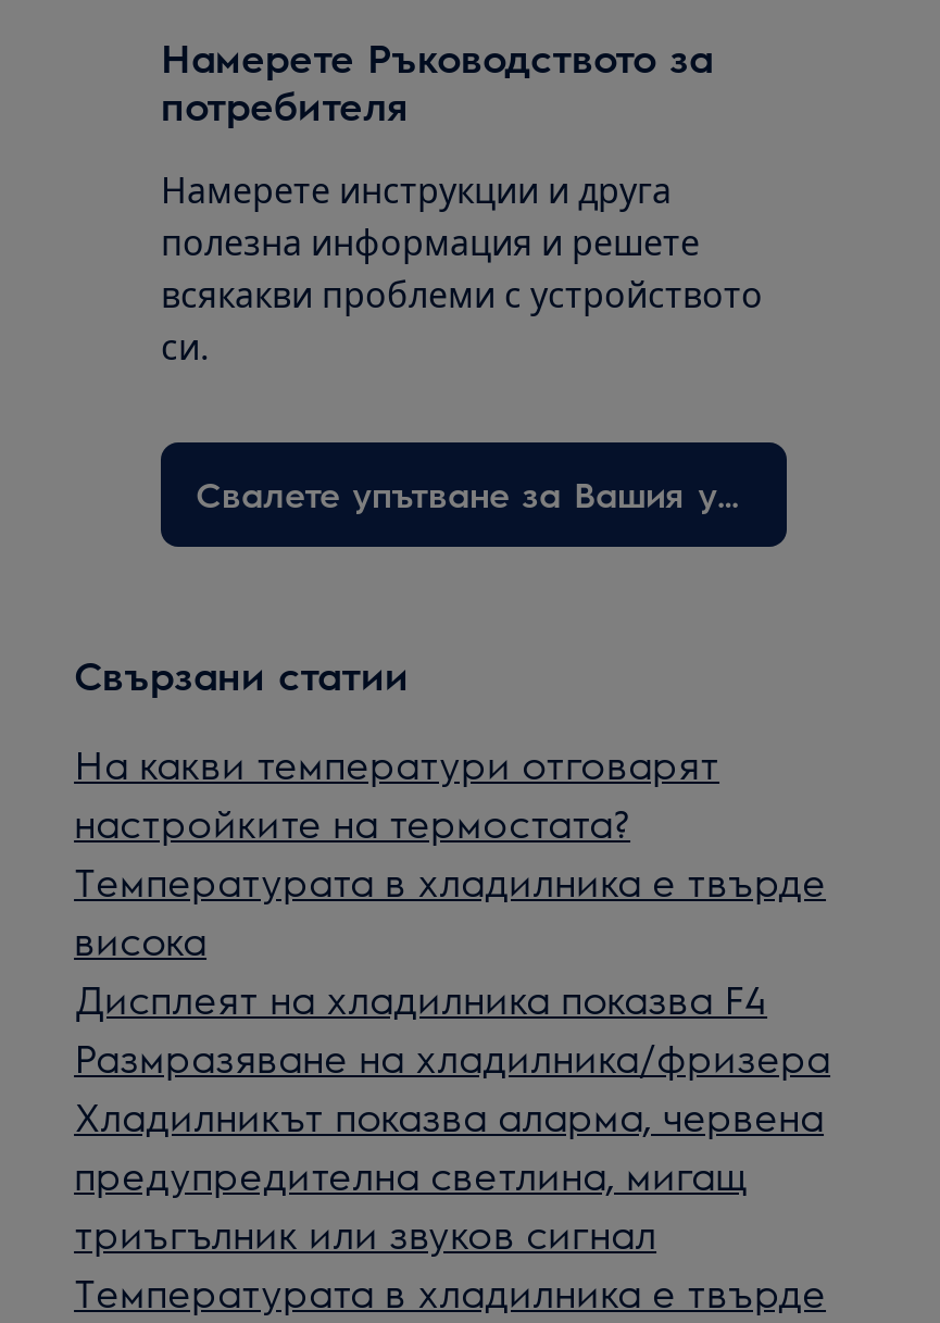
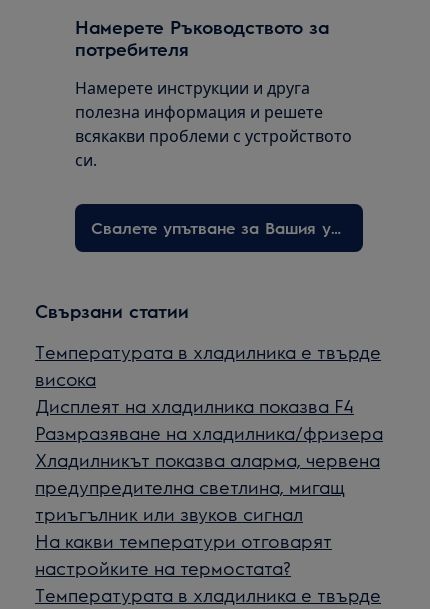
moved [74,738,719,846] -> [35,529,332,579]: На какви температури отговарят | настройките на термостата?
moved [74,855,830,1257] -> [35,340,383,525]: Температурата в хладилника е твърде | висока | Дисплеят на хладилника показва F4 | Размразяване на хладилника/фризера | Хладилникът показва аларма, червена | предупредителна светлина, мигащ | триъгълник или звуков сигнал

